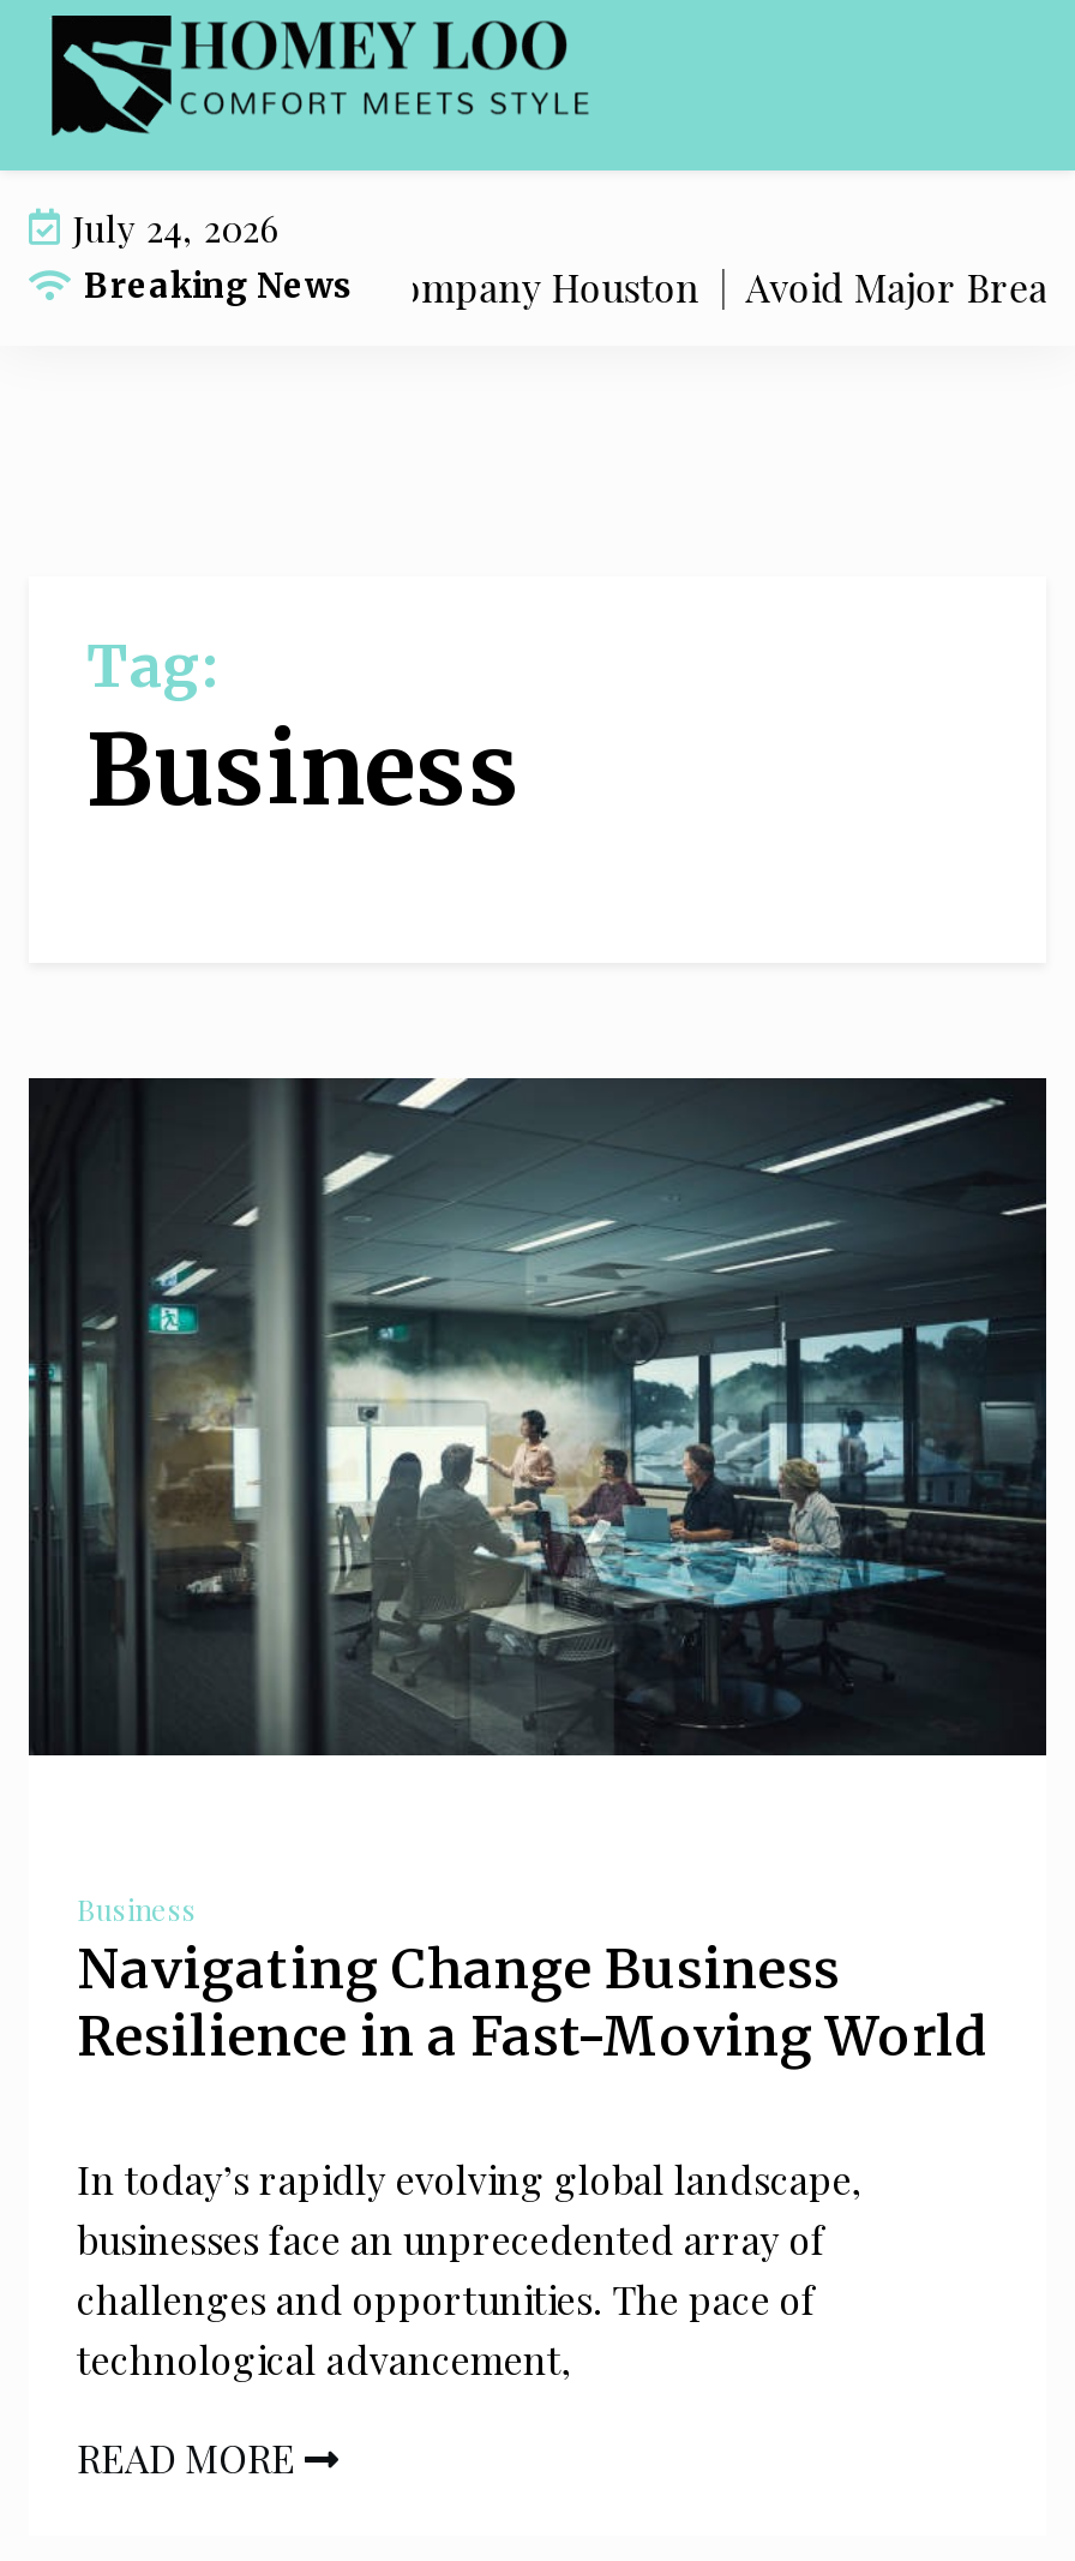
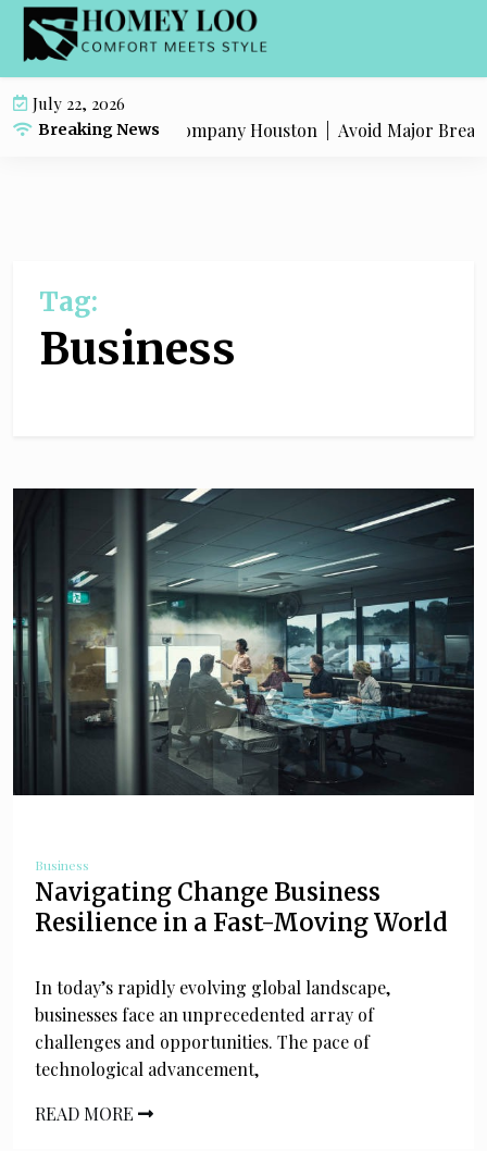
[72,203,278,251] July 24, 2026 -> [33,92,125,114] July 22, 2026

